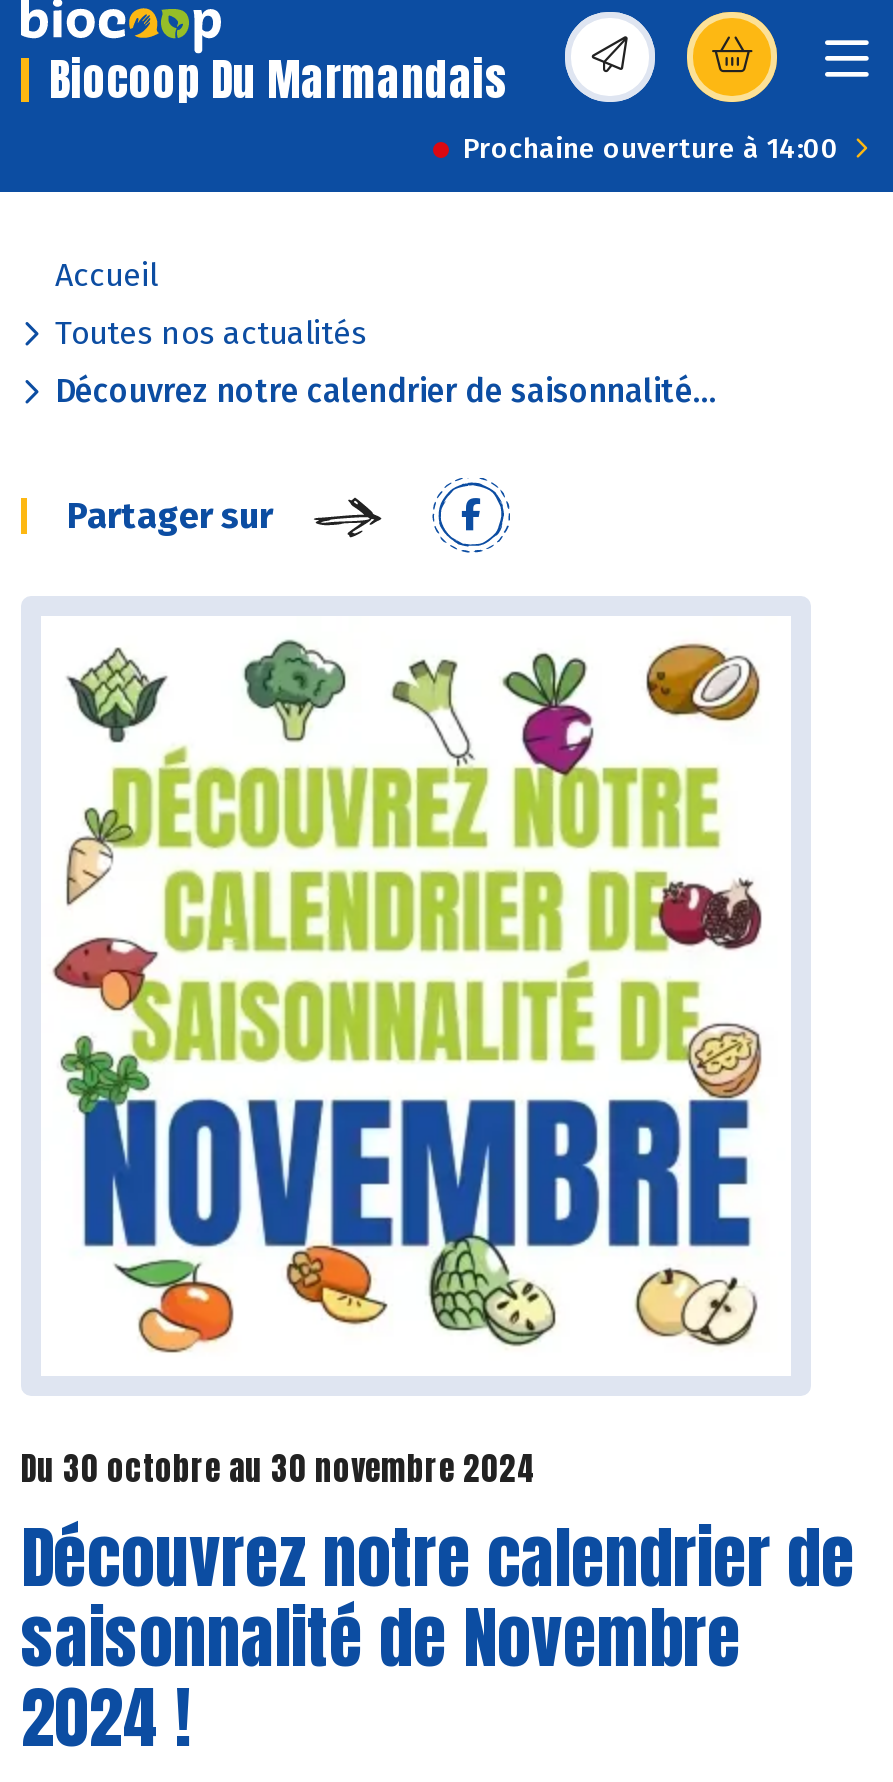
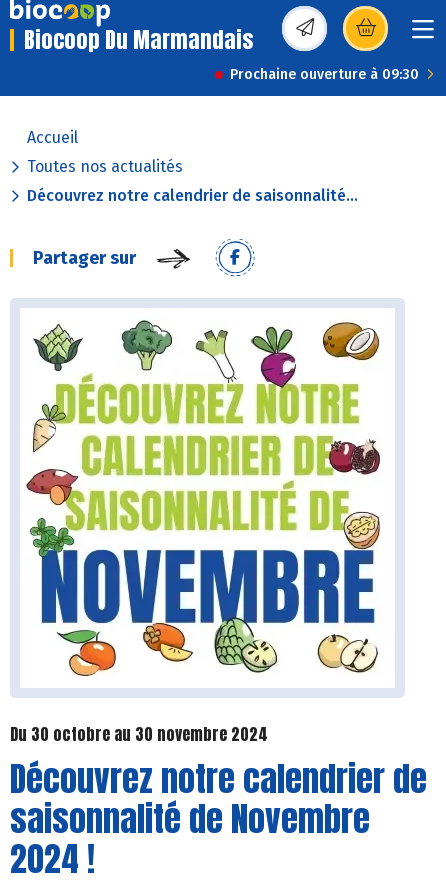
[463,132,839,166] Prochaine ouverture à 14:00 -> [230,66,419,83] Prochaine ouverture à 09:30

